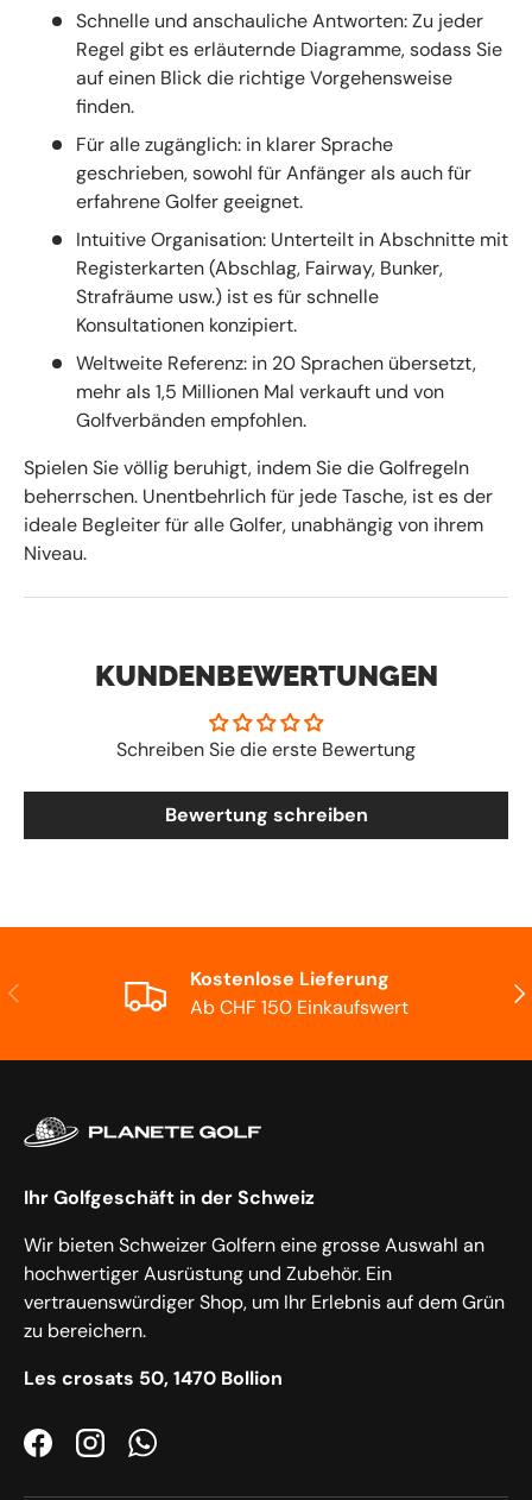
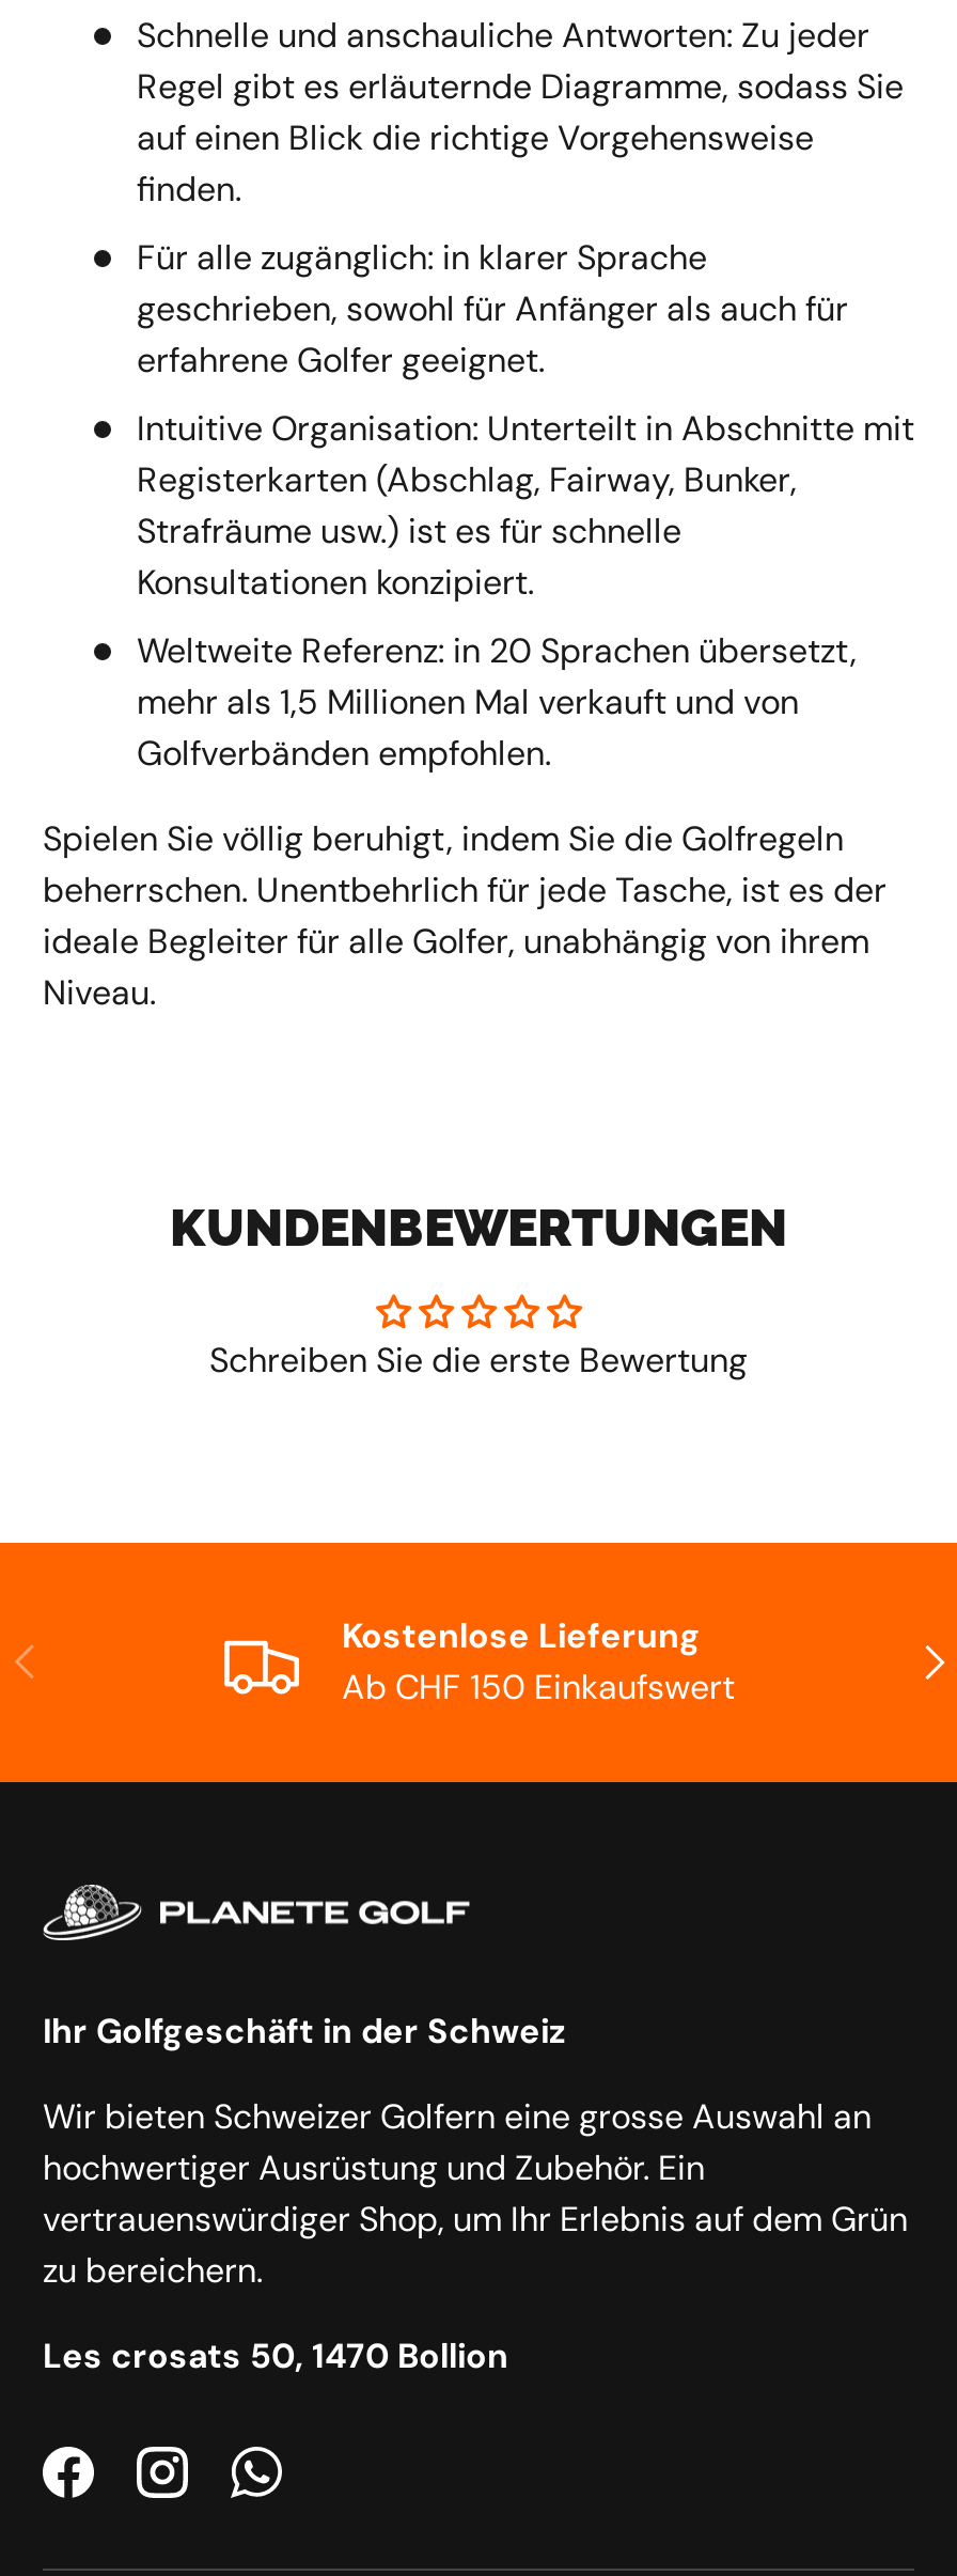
[164,803,368,828] Bewertung schreiben -> none

